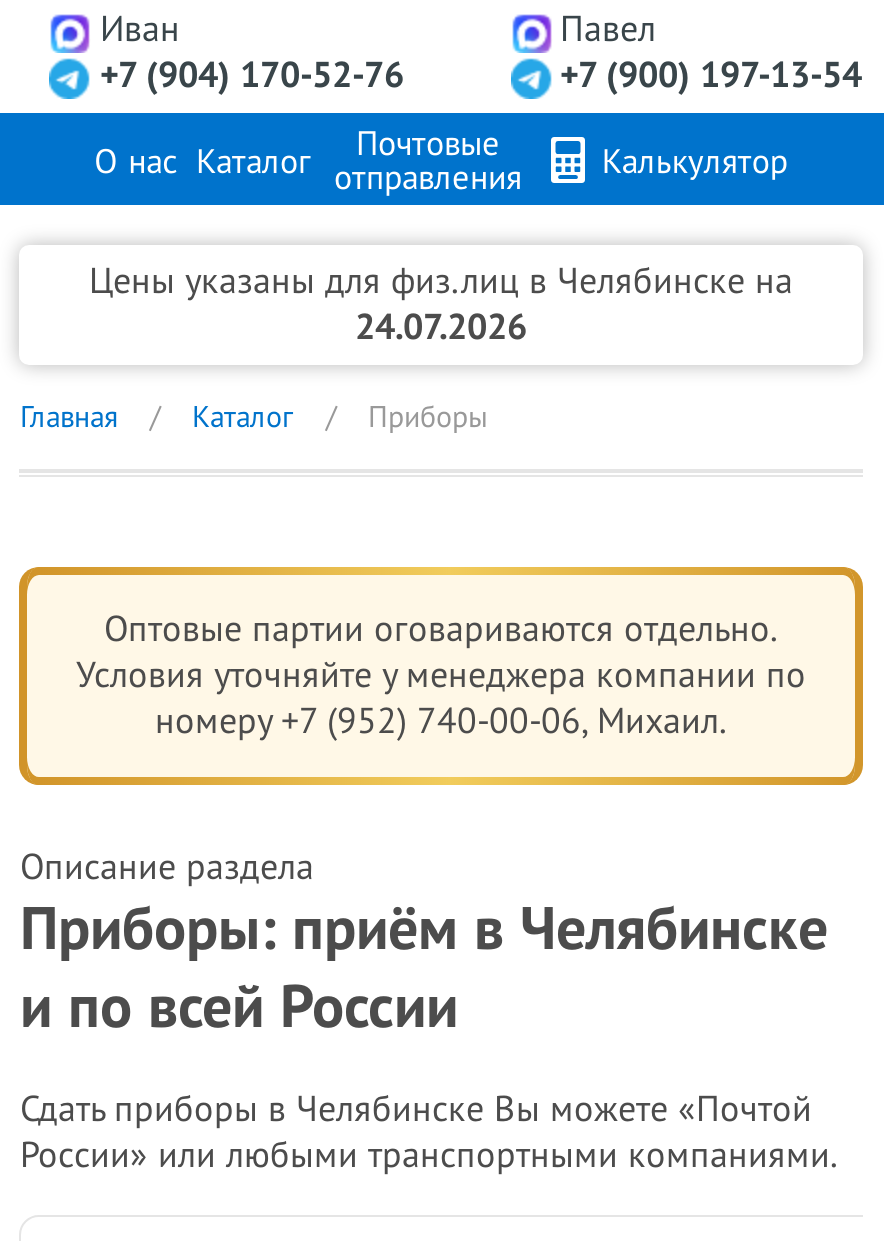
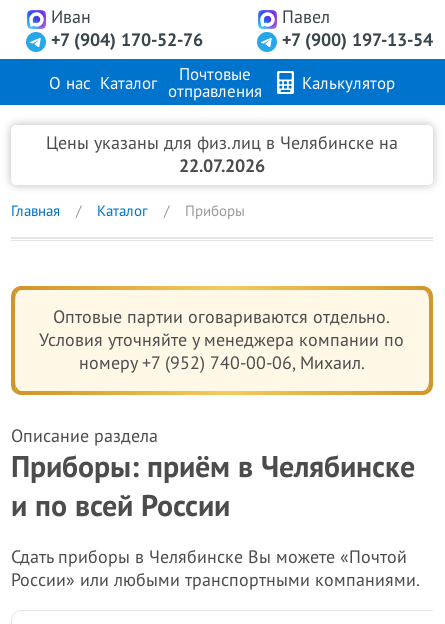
[355,307,527,349] 24.07.2026 -> [179,156,265,177] 22.07.2026

